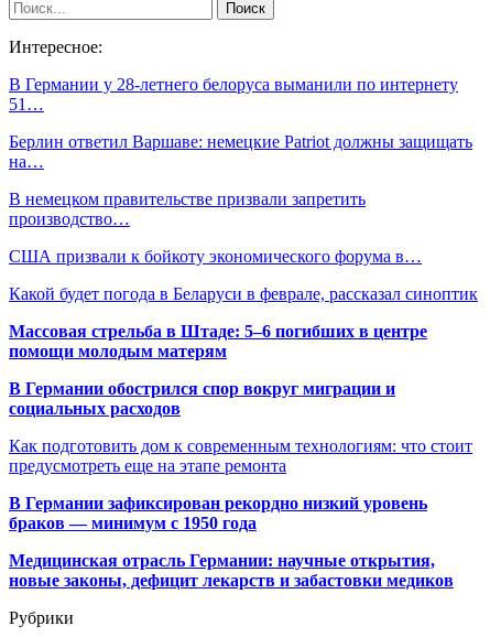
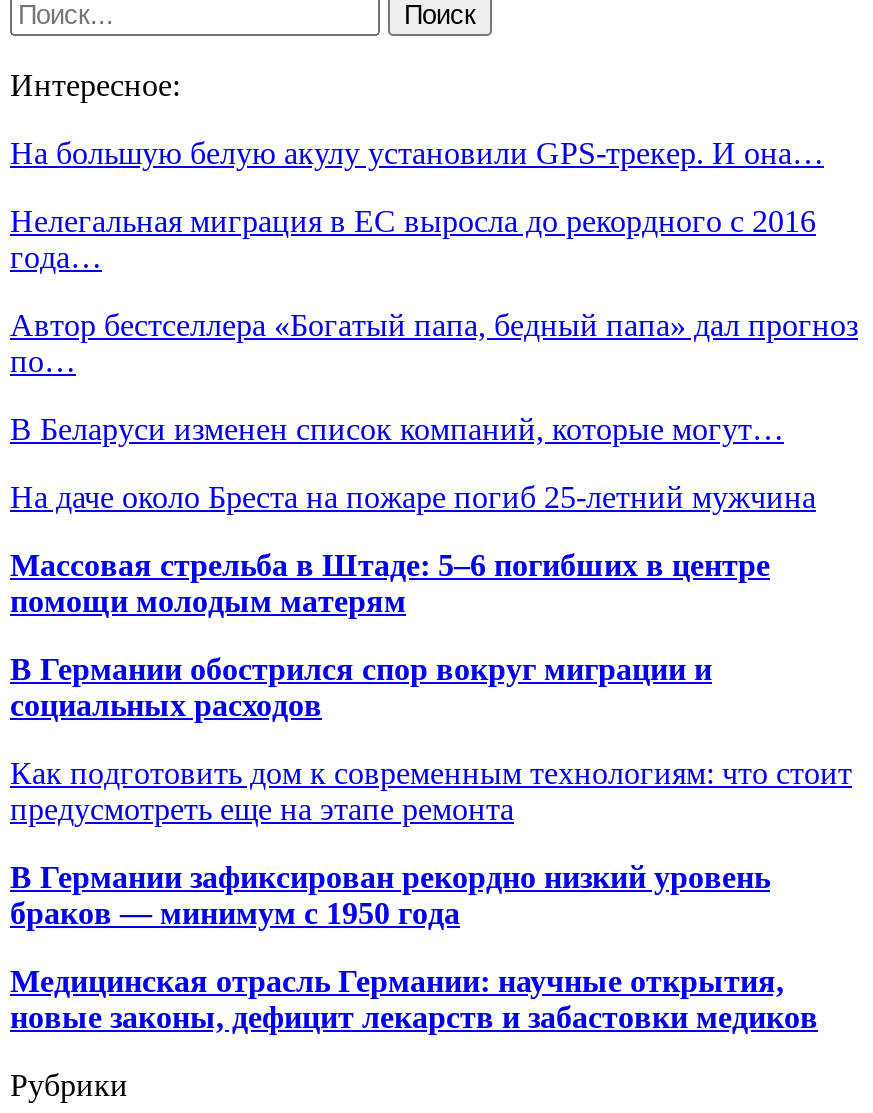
[9,75,458,113] В Германии у 28-летнего белоруса выманили по интернету | 51… -> [10,136,824,170] На большую белую акулу установили GPS-трекер. И она…
[9,132,472,171] Берлин ответил Варшаве: немецкие Patriot должны защищать | на… -> [10,204,816,274] Нелегальная миграция в ЕС выросла до рекордного с 2016 | года…
[9,189,366,228] В немецком правительстве призвали запретить | производство… -> [10,308,858,378] Автор бестселлера «Богатый папа, бедный папа» дал прогноз | по…
[9,247,422,265] США призвали к бойкоту экономического форума в… -> [10,412,784,446] В Беларуси изменен список компаний, которые могут…
[9,284,478,303] Какой будет погода в Беларуси в феврале, рассказал синоптик -> [10,480,816,514] На даче около Бреста на пожаре погиб 25-летний мужчина

